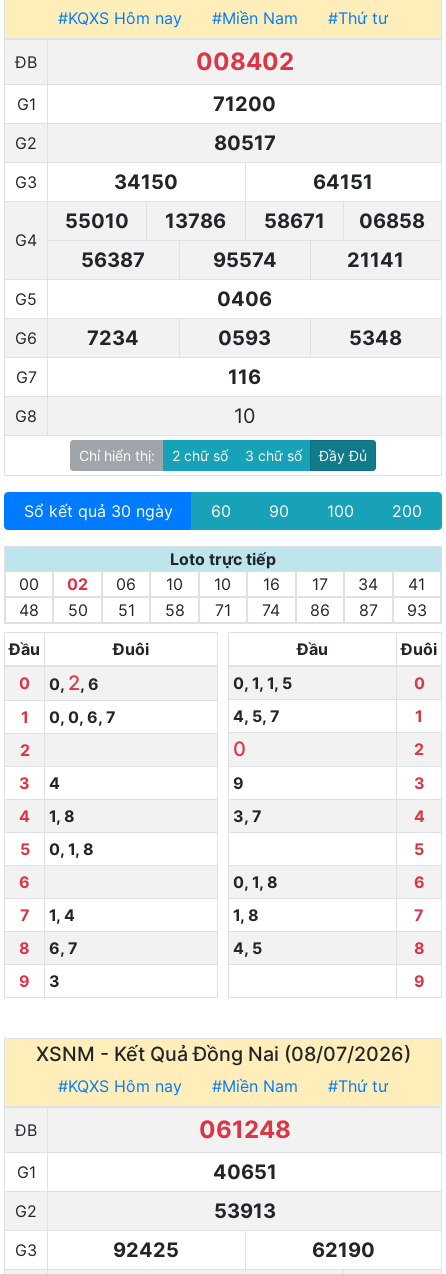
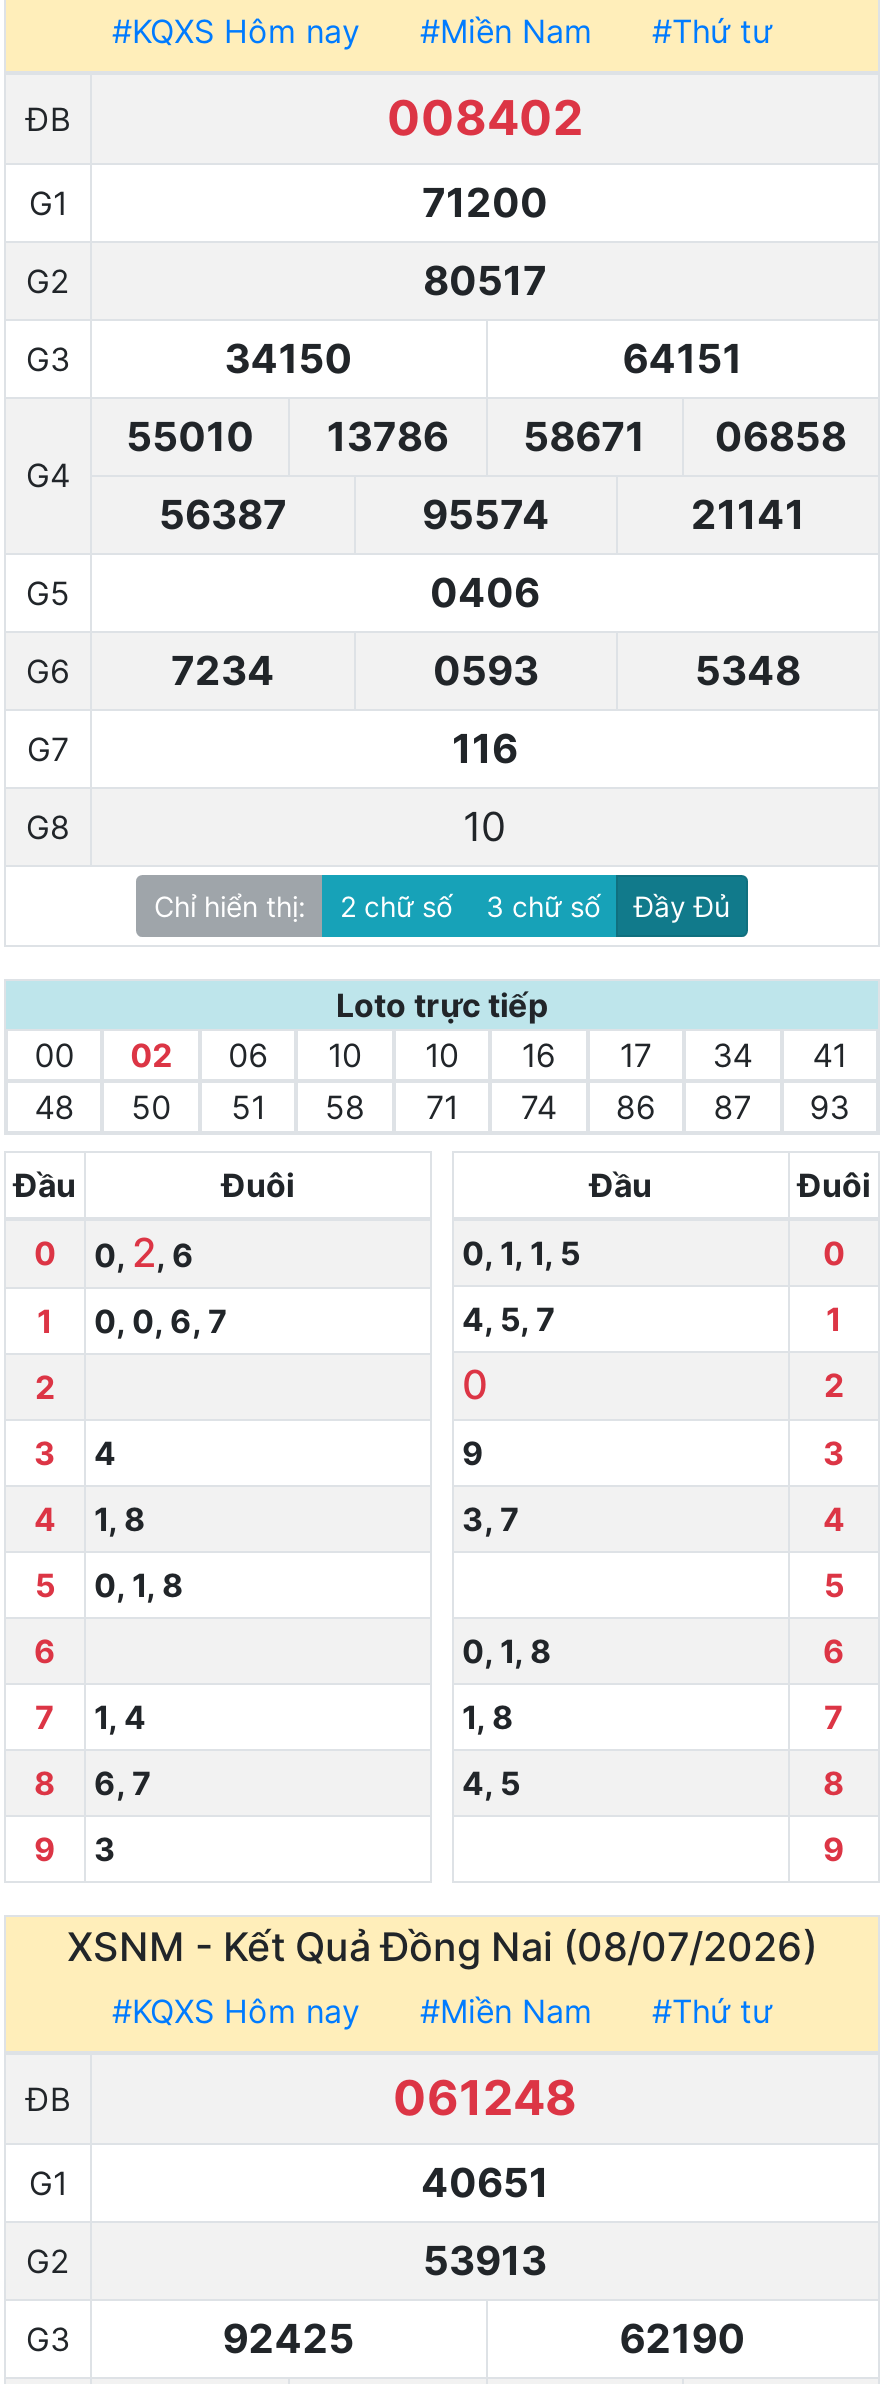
[24,501,422,521] Sổ kết quả 30 ngày | 60 | 90 | 100 | 200 -> none

